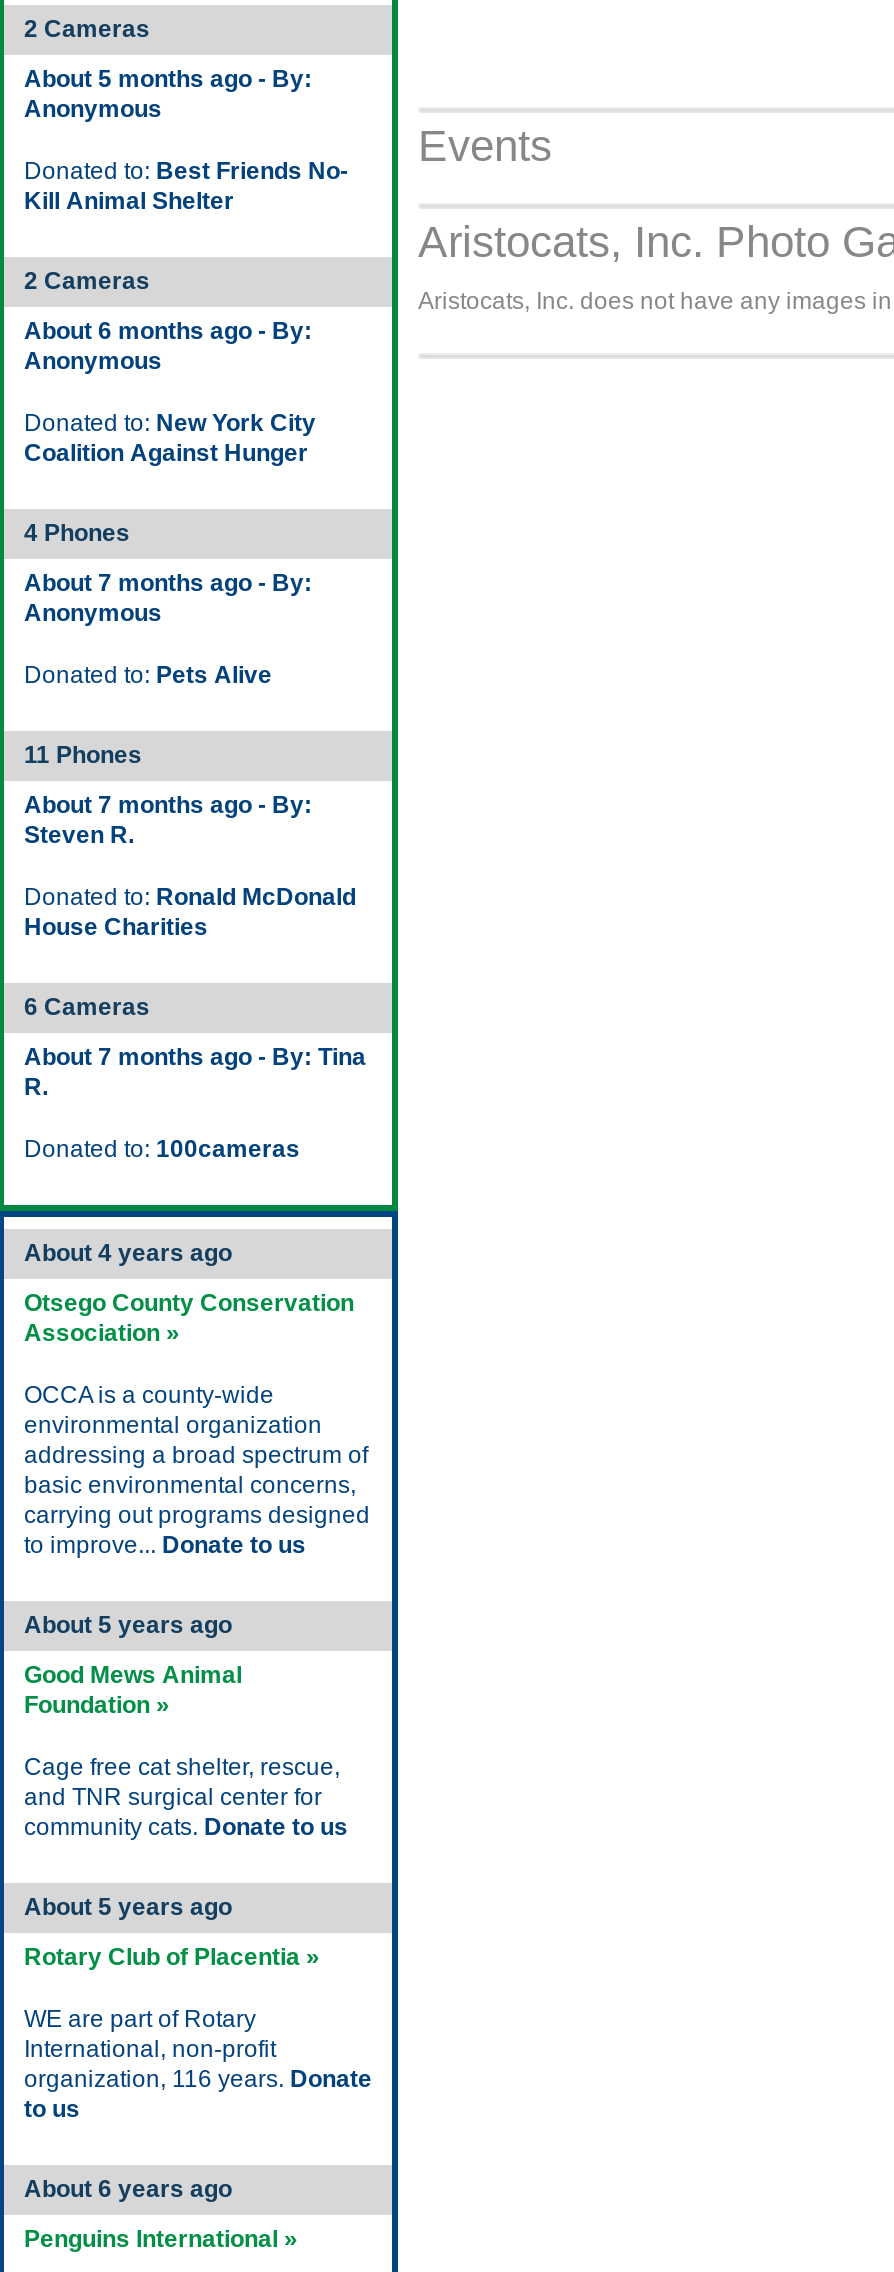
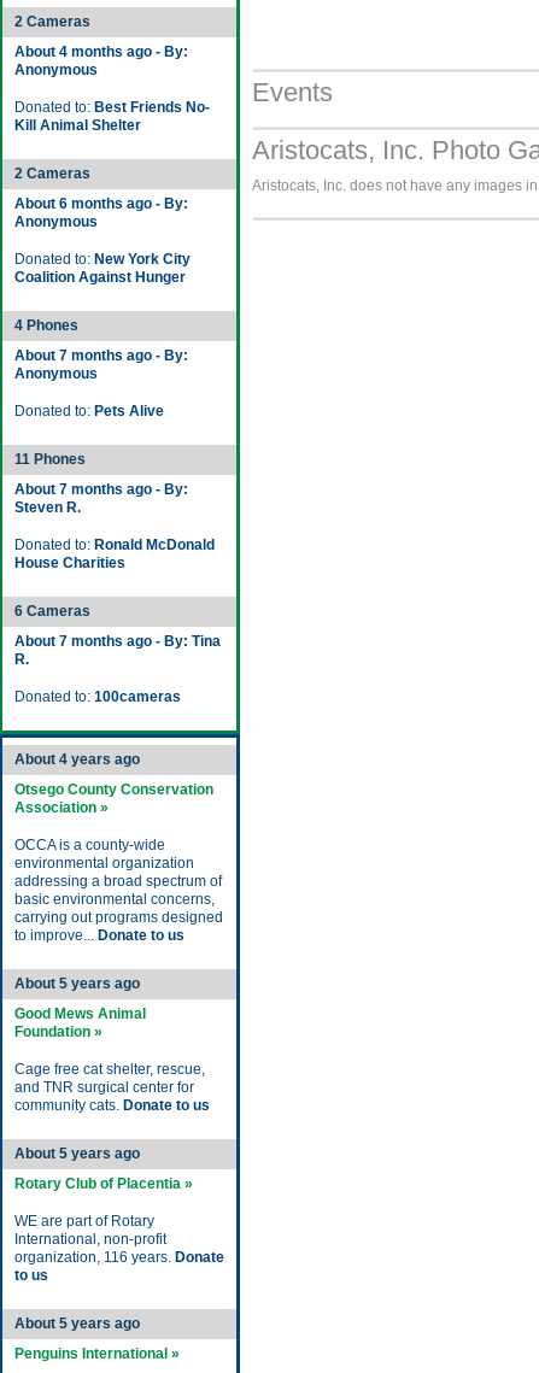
[24,65,312,93] About 5 months ago - By: -> [14,43,188,60] About 4 months ago - By:
[24,2175,232,2203] About 6 years ago -> [14,1315,140,1332] About 5 years ago

